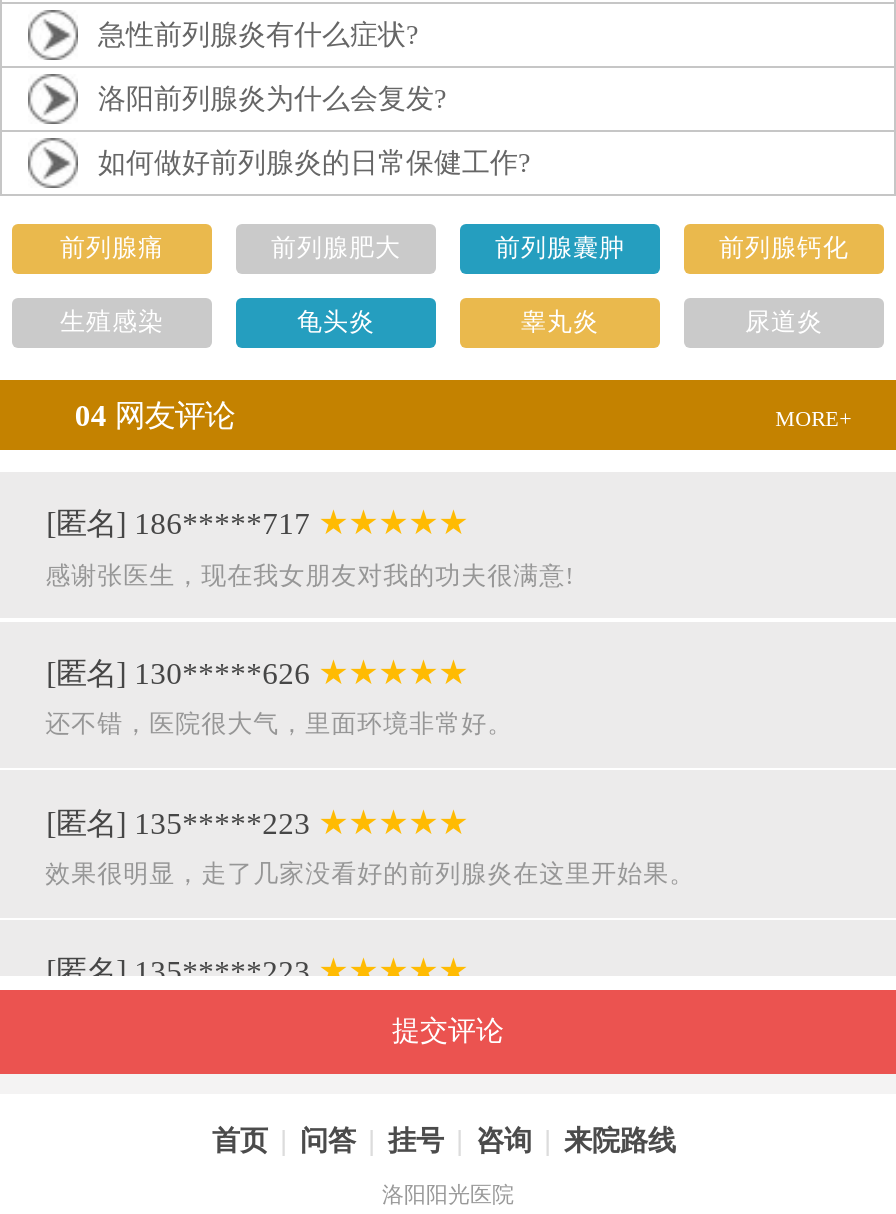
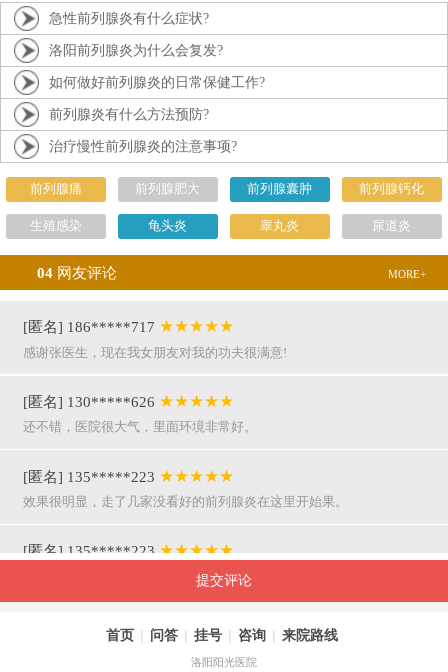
none -> [49,107,237,154] 前列腺炎有什么方法预防? | 治疗慢性前列腺炎的注意事项?

